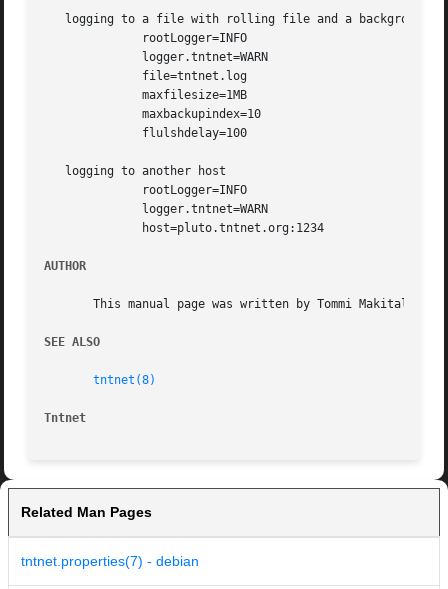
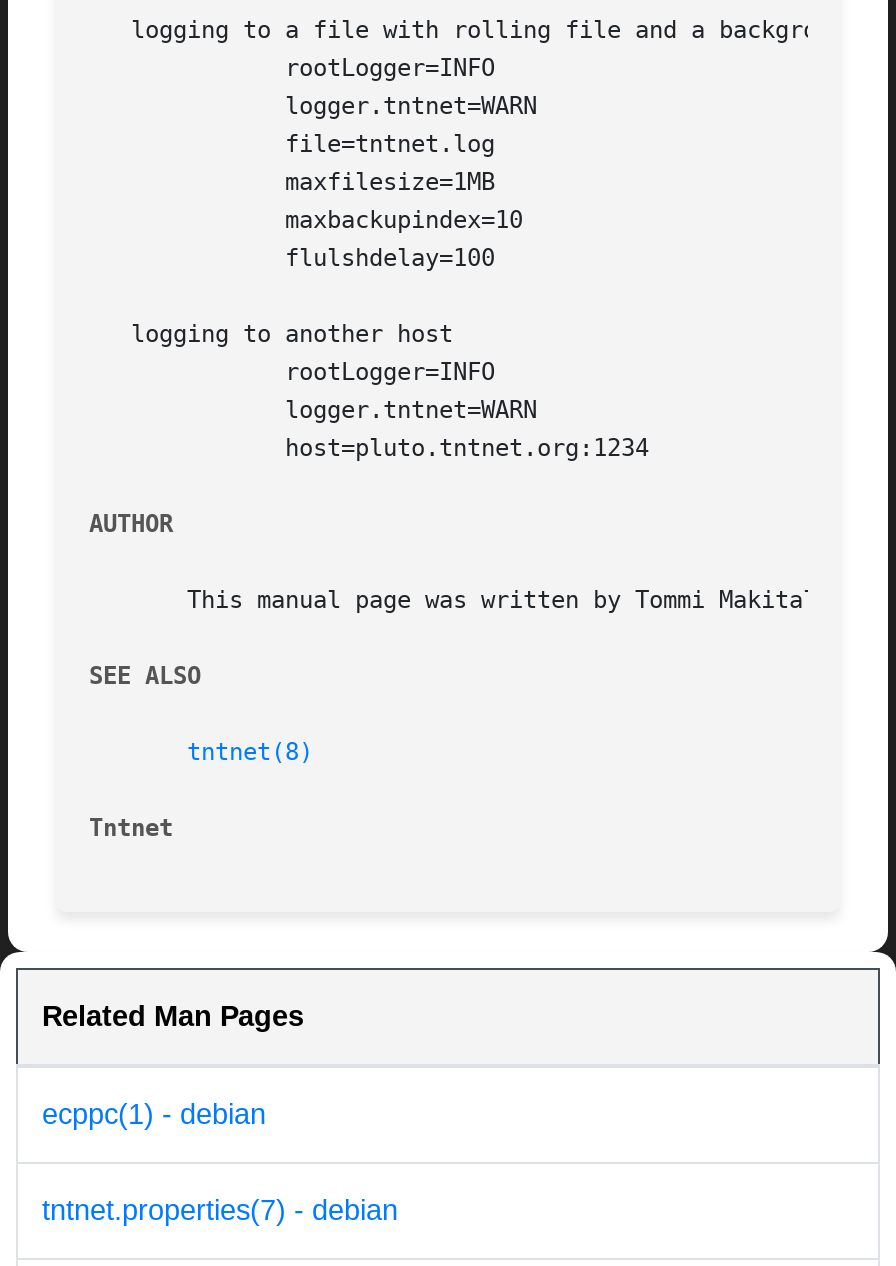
none -> [42,1099,266,1131] ecppc(1) - debian

